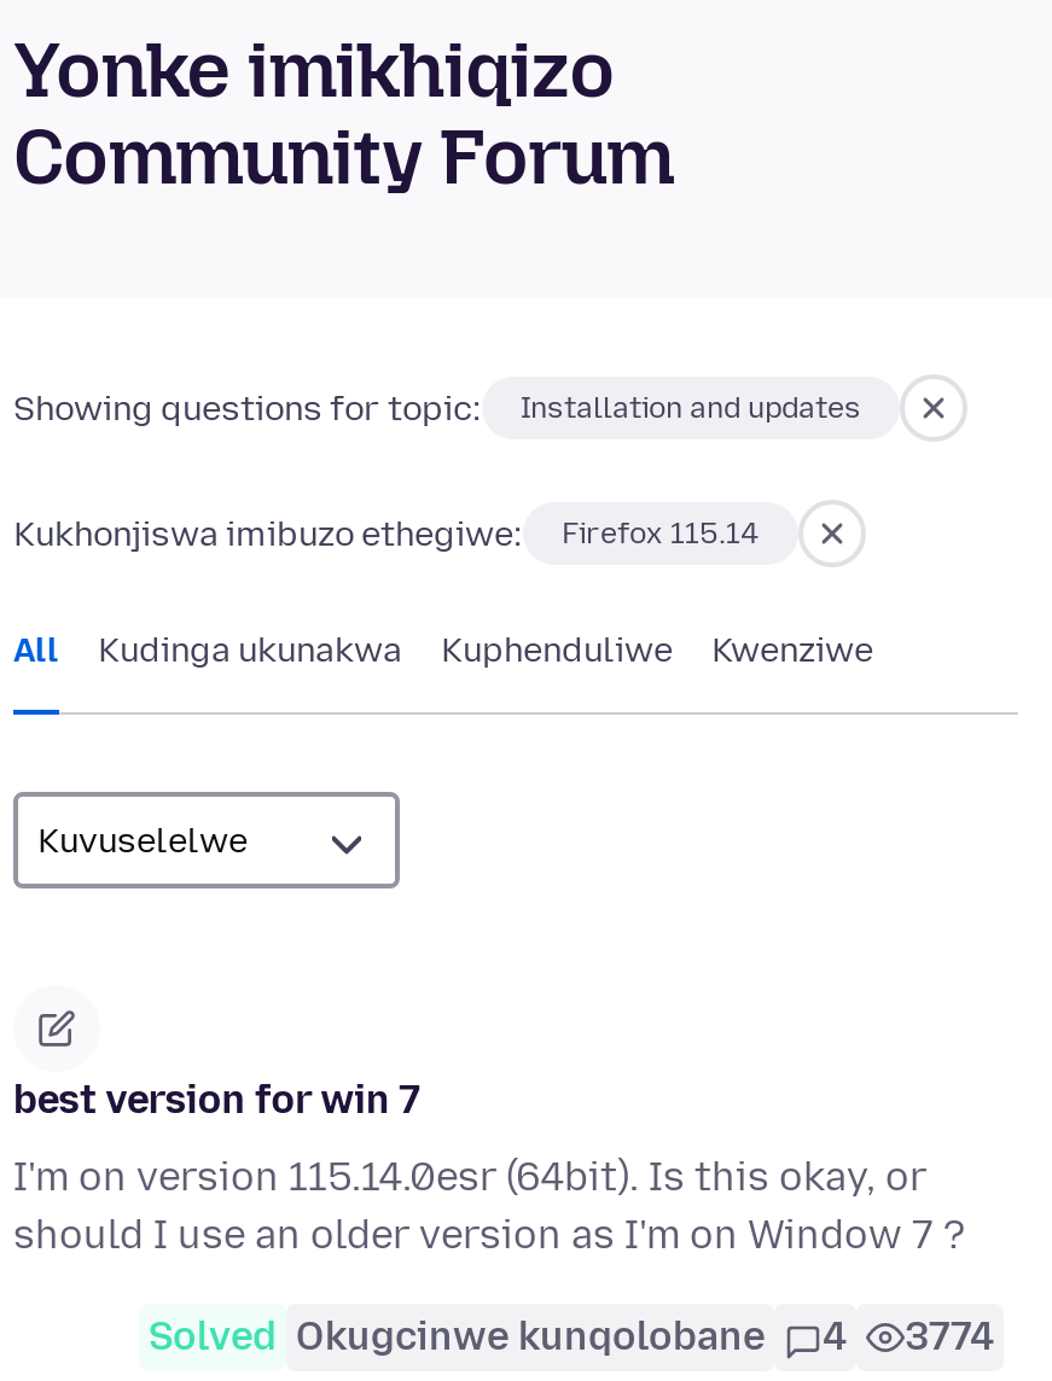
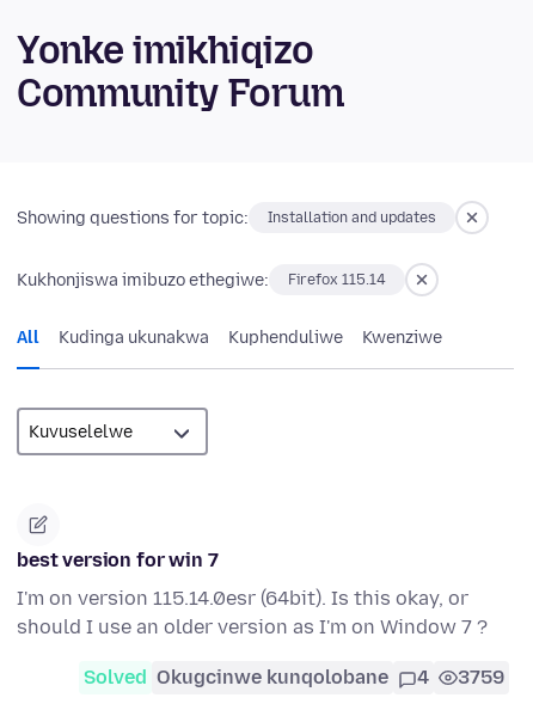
[149,1315,994,1360] Solved Okugcinwe kunqolobane 4 3774 -> [84,666,504,689] Solved Okugcinwe kunqolobane 4 3759

